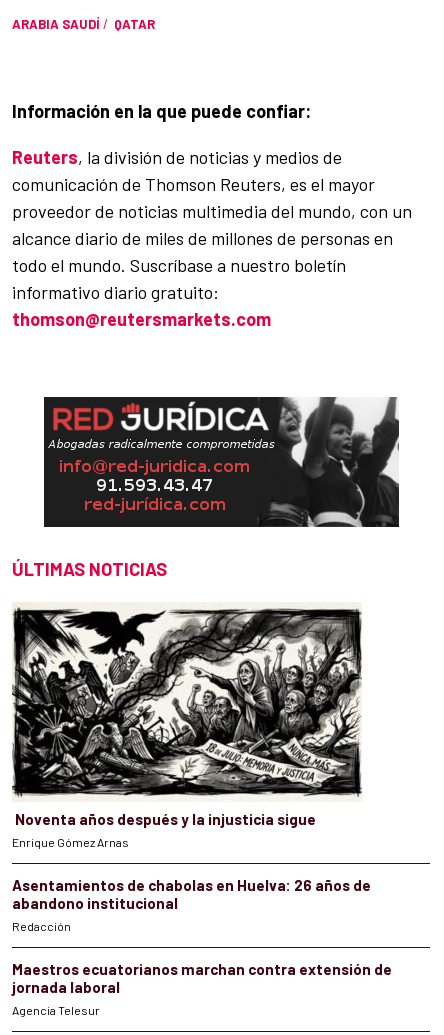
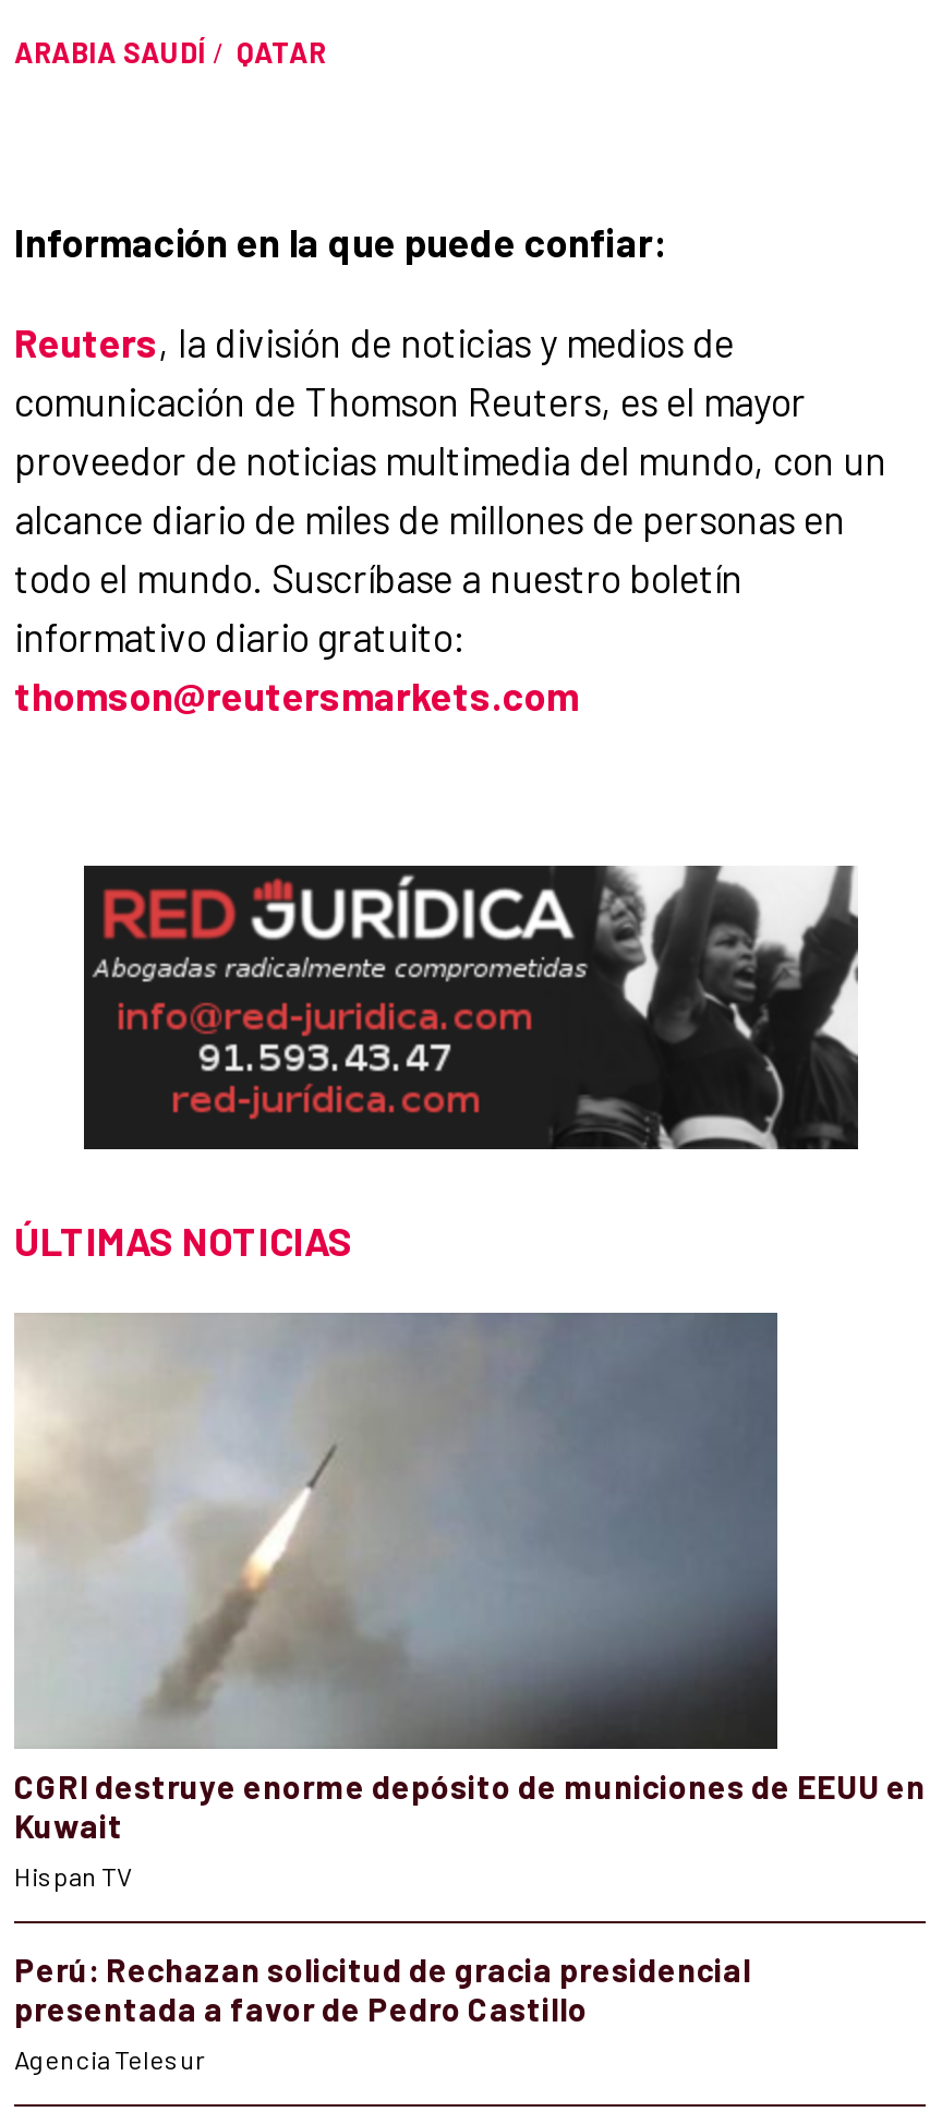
[12,604,392,996] [image] | Noventa años después y la injusticia sigue | Enrique Gómez Arnas | Asentamientos de chabolas en Huelva: 26 años de | abandono institucional | Redacción | Maestros ecuatorianos marchan contra extensión de | jornada laboral -> [14,1311,926,2028] [image] | CGRI destruye enorme depósito de municiones de EEUU en | Kuwait | Hispan TV | Perú: Rechazan solicitud de gracia presidencial | presentada a favor de Pedro Castillo

